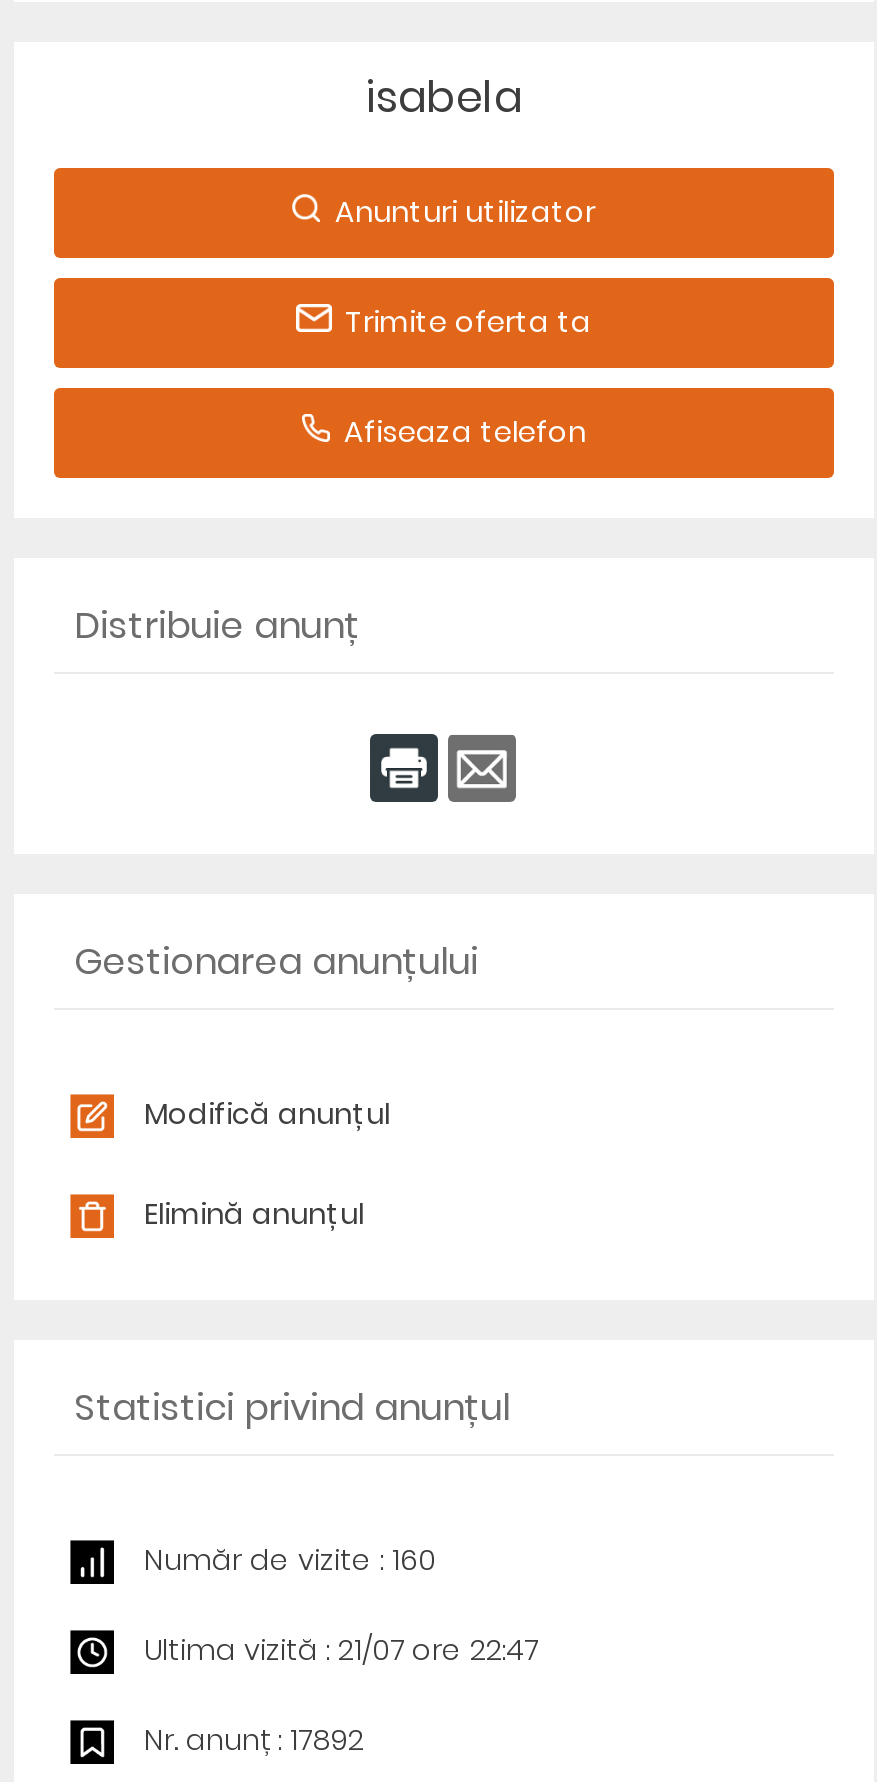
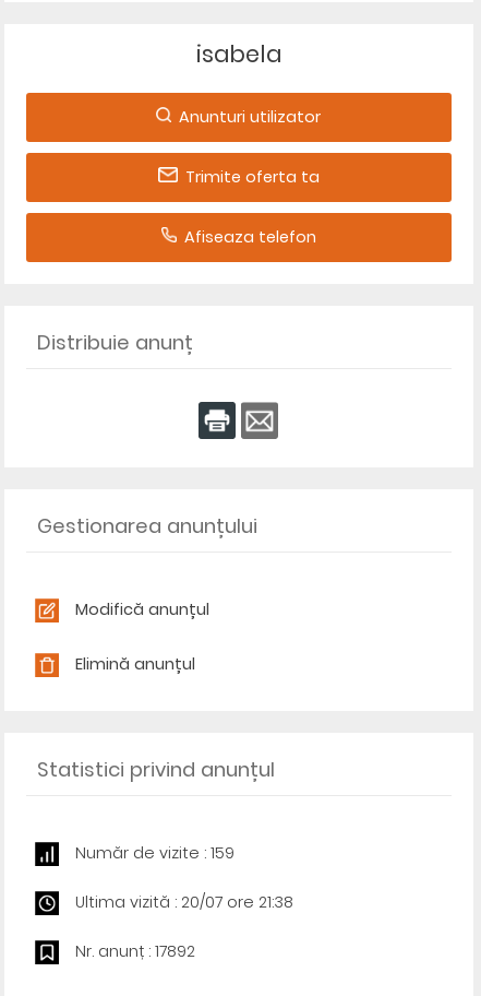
[144,1540,436,1580] Număr de vizite : 160 -> [75,842,235,864] Număr de vizite : 159
[144,1630,538,1670] Ultima vizită : 21/07 ore 22:47 -> [75,891,293,913] Ultima vizită : 20/07 ore 21:38

